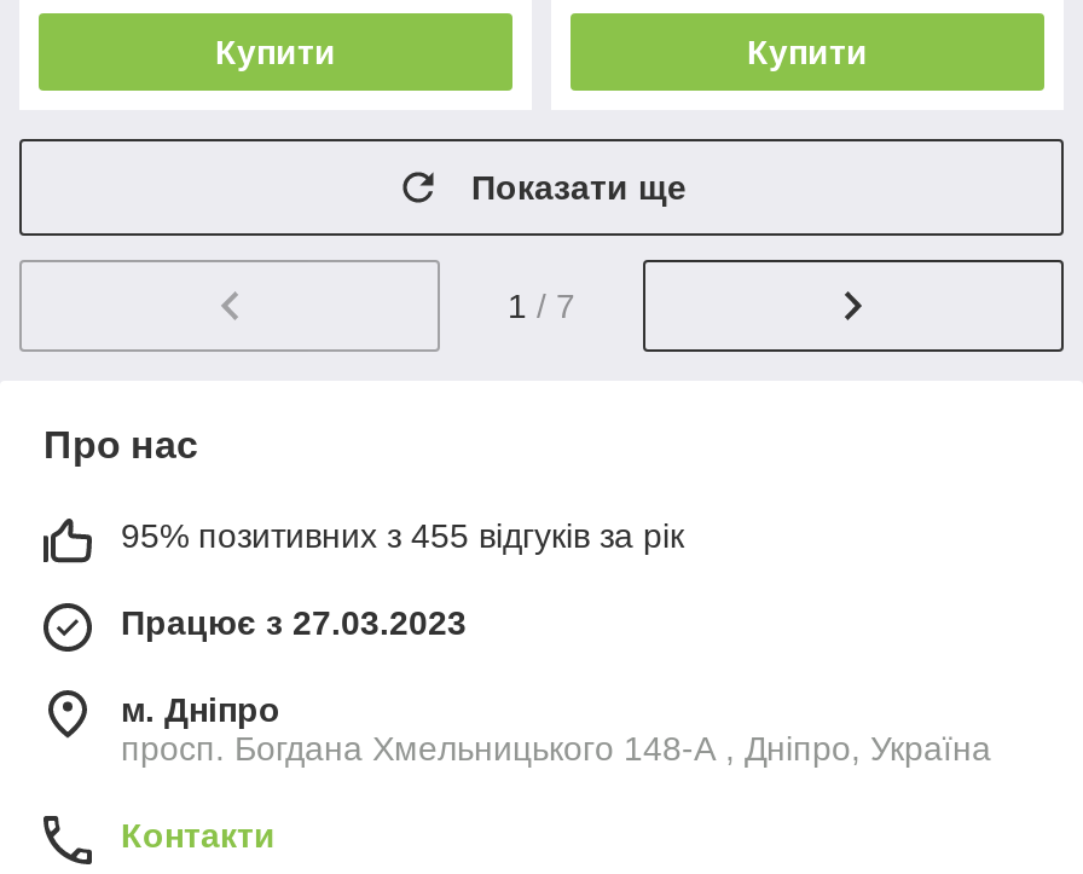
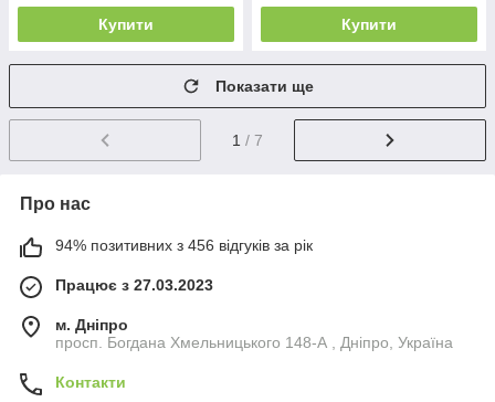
[121,517,684,555] 95% позитивних з 455 відгуків за рік -> [55,237,313,254] 94% позитивних з 456 відгуків за рік

